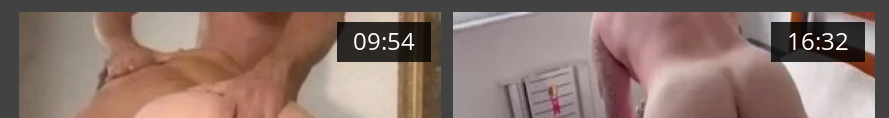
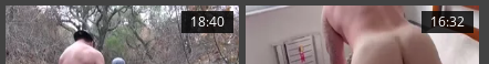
[353,24,415,58] 09:54 -> [190,12,225,31] 18:40

